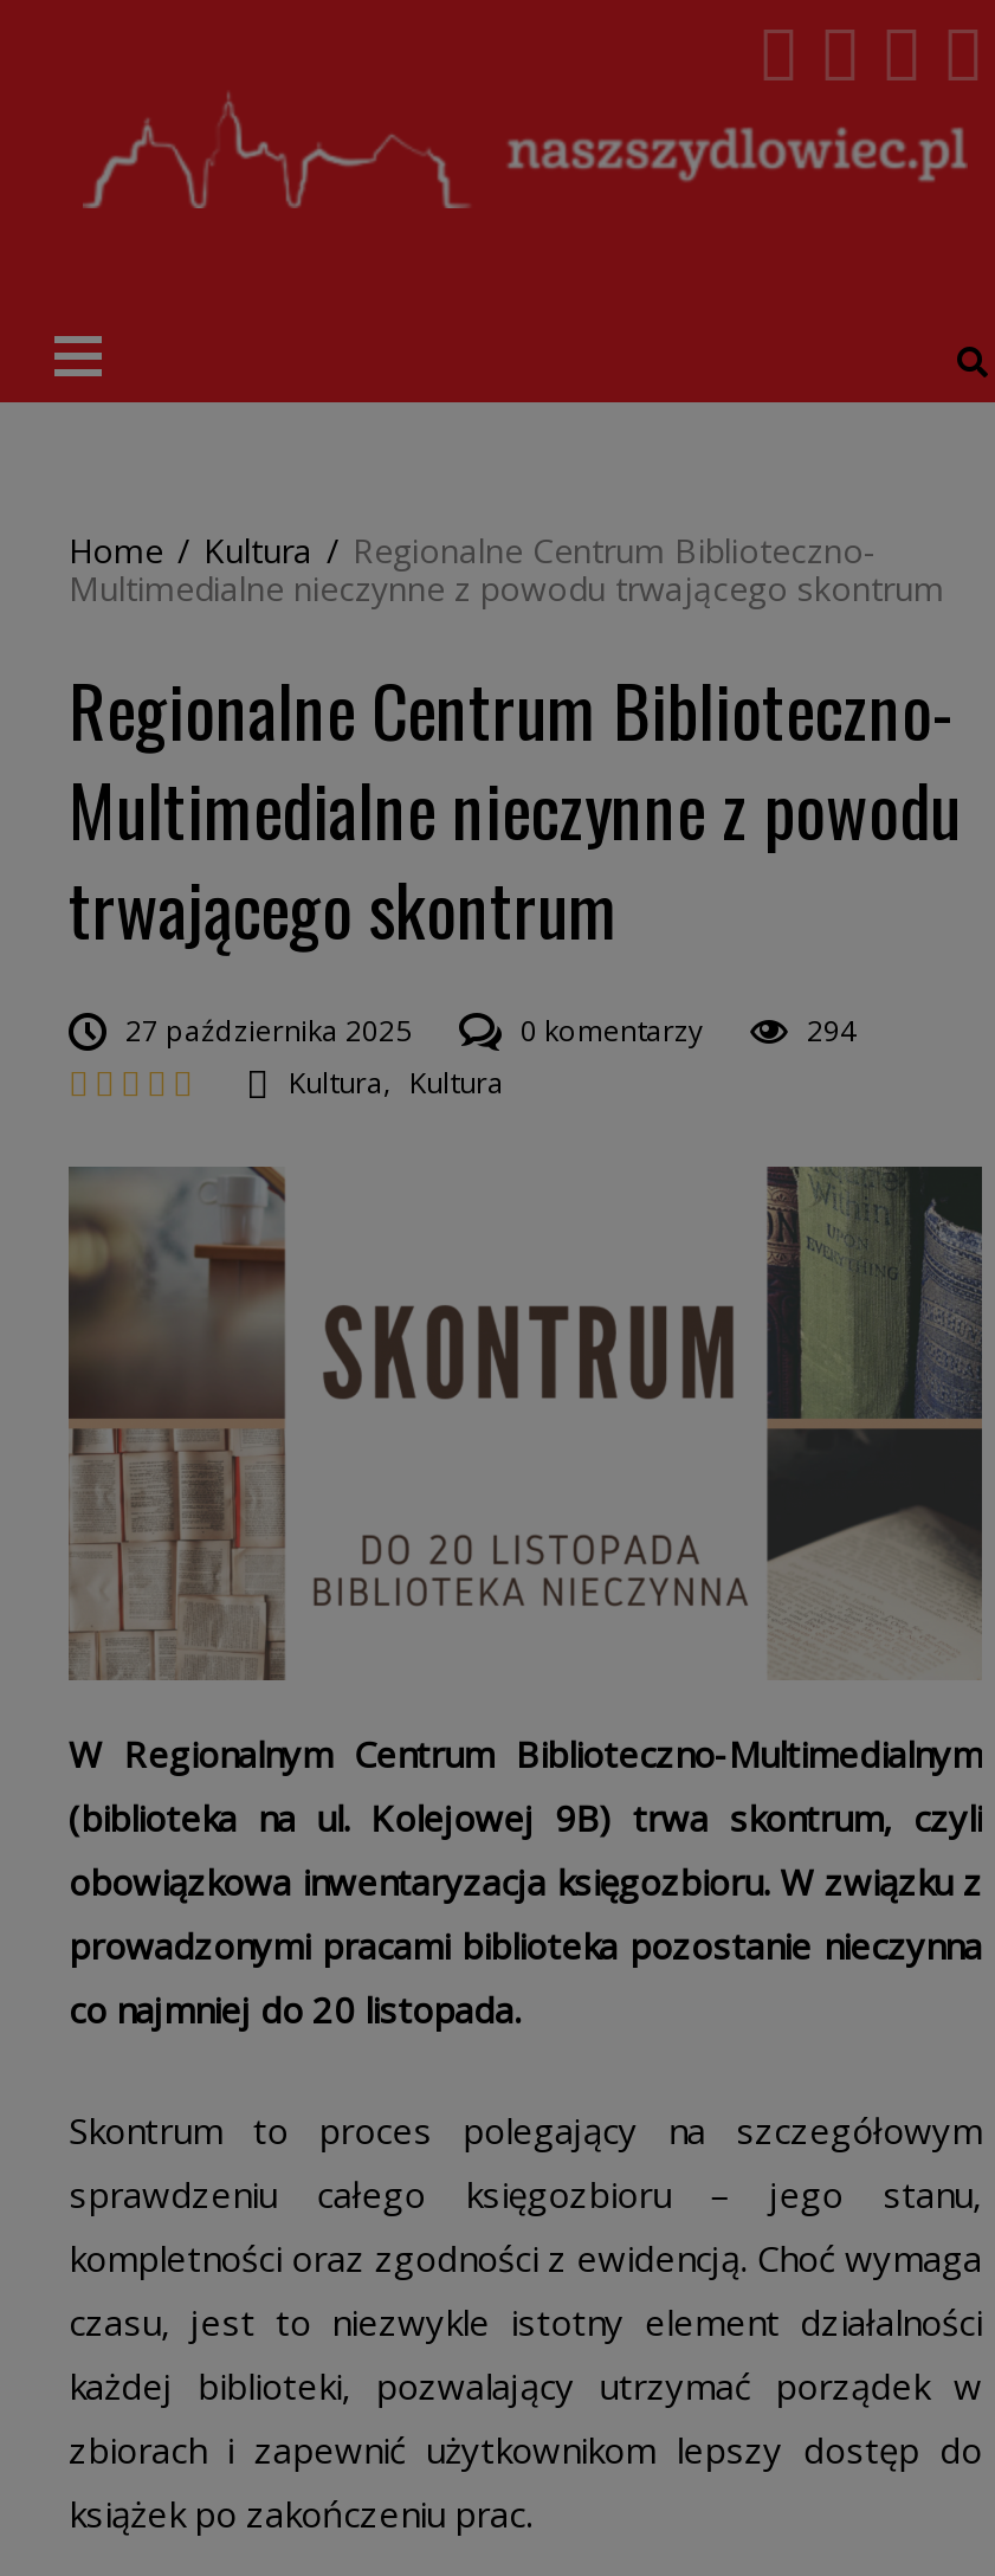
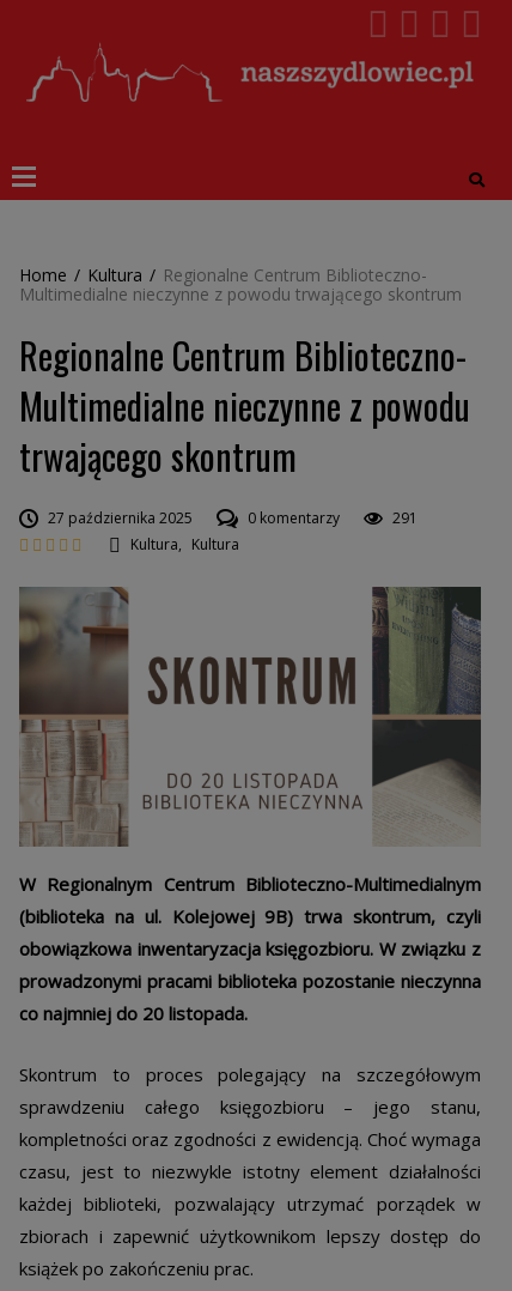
[807,1011,857,1051] 294 -> [392,508,417,528] 291

